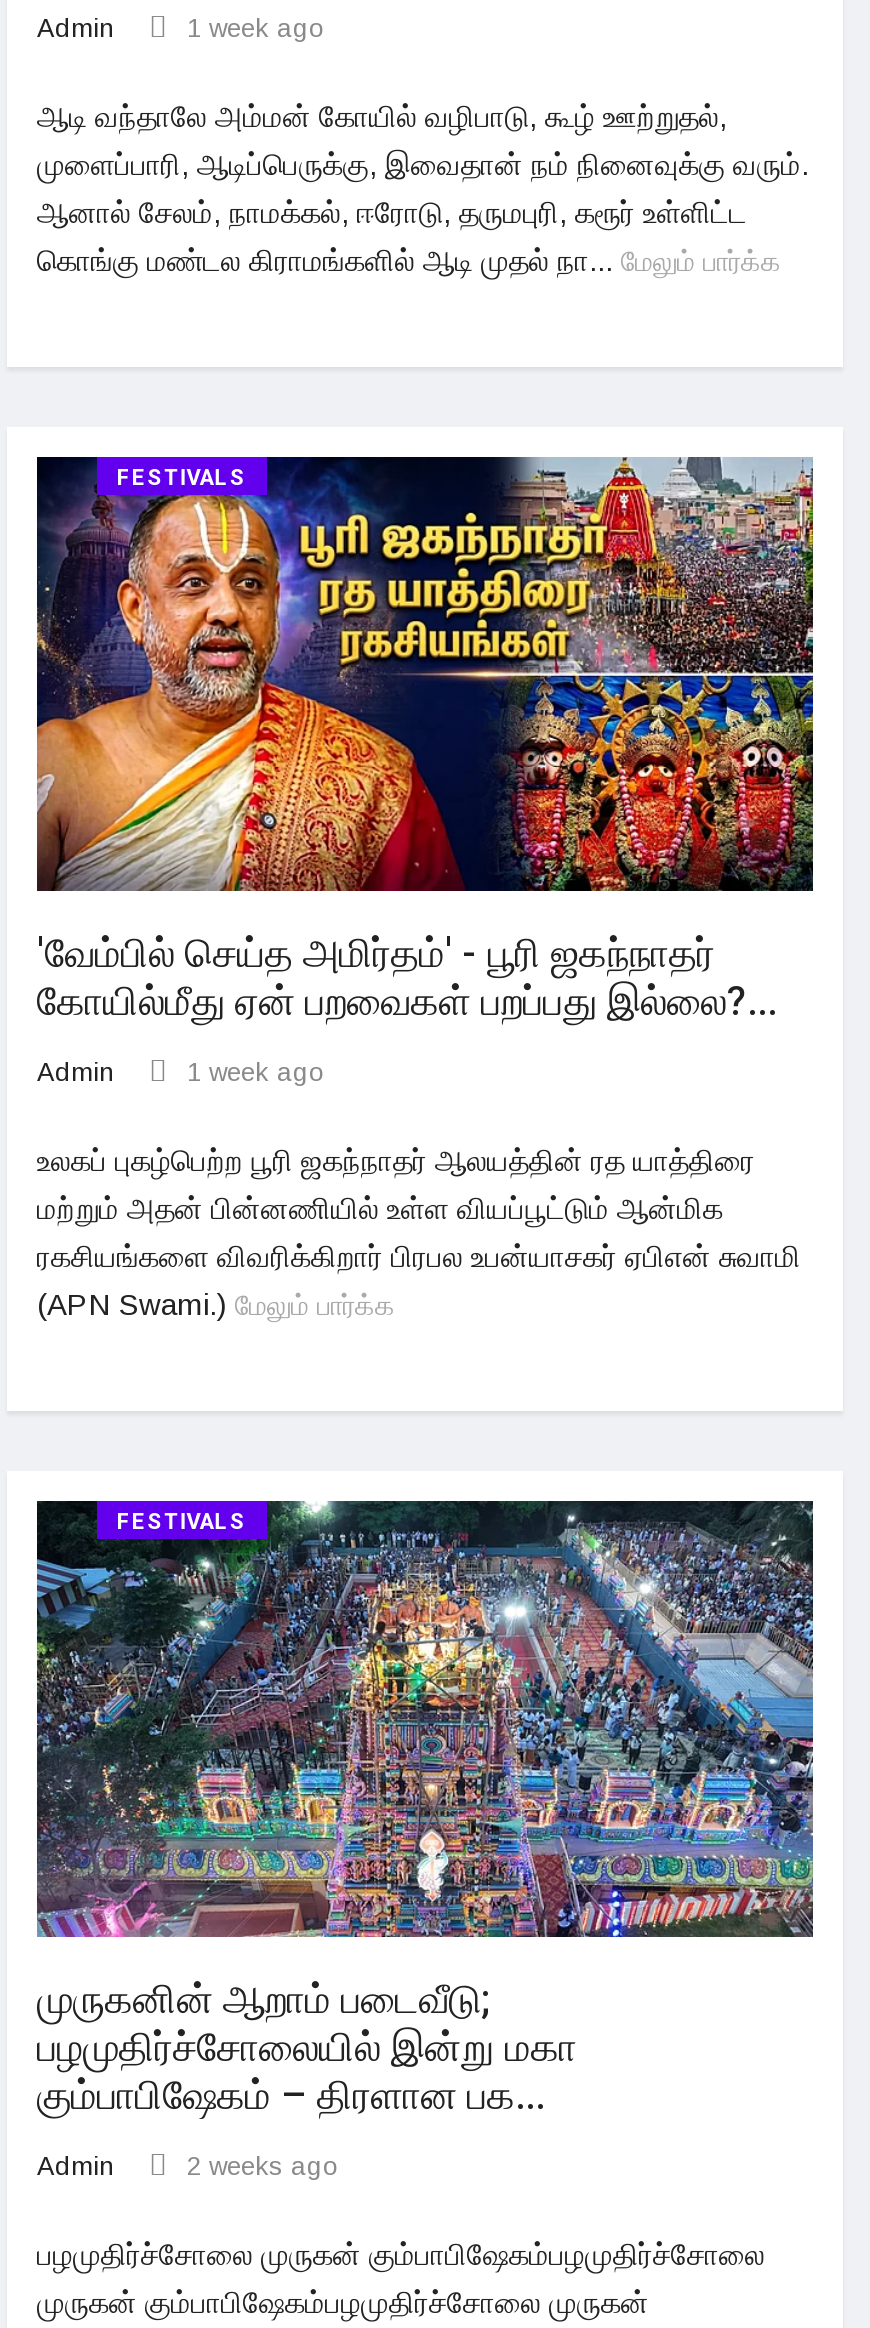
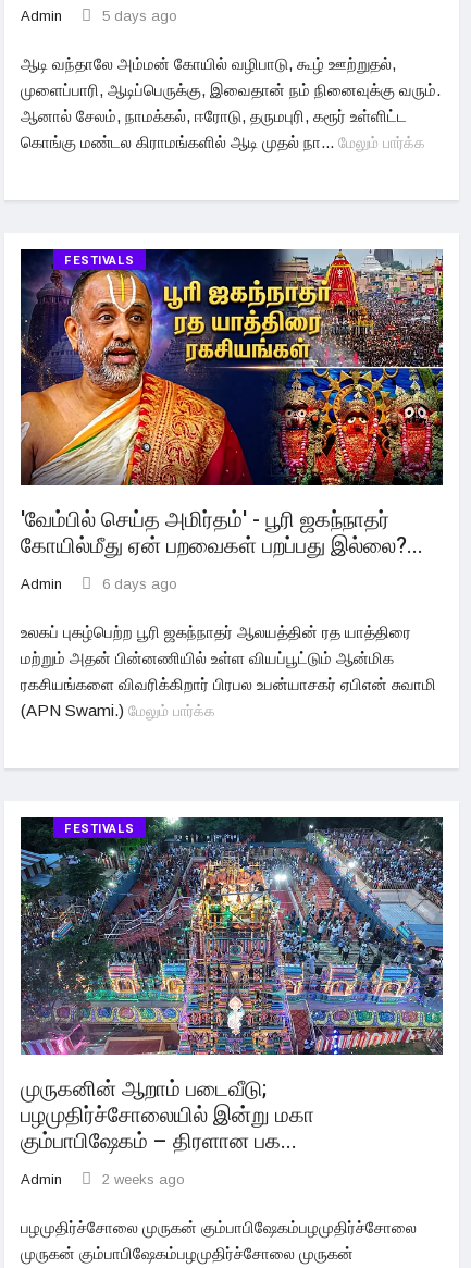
[179,13,325,43] 1 week ago -> [98,8,177,24] 5 days ago
[179,1056,325,1086] 1 week ago -> [98,575,177,592] 6 days ago

